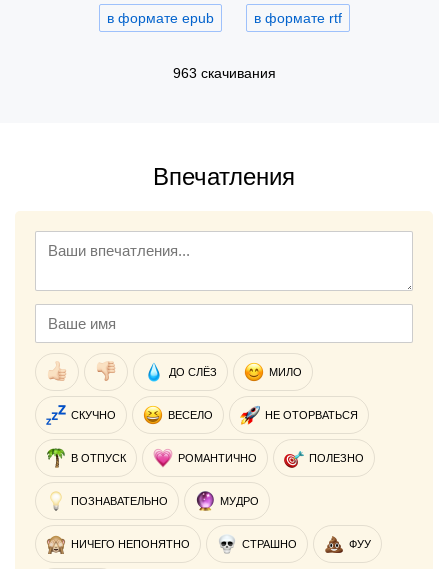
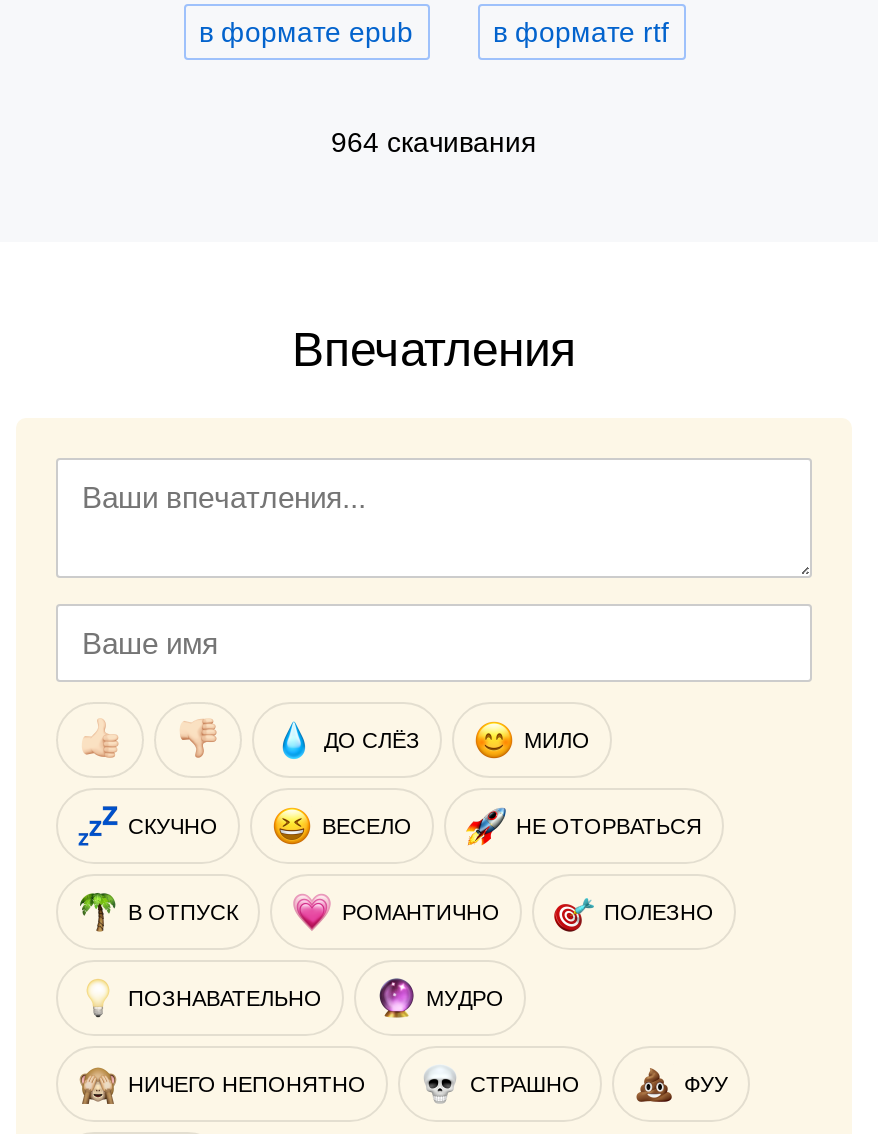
[172,65,275,81] 963 скачивания -> [331,126,537,158] 964 скачивания

